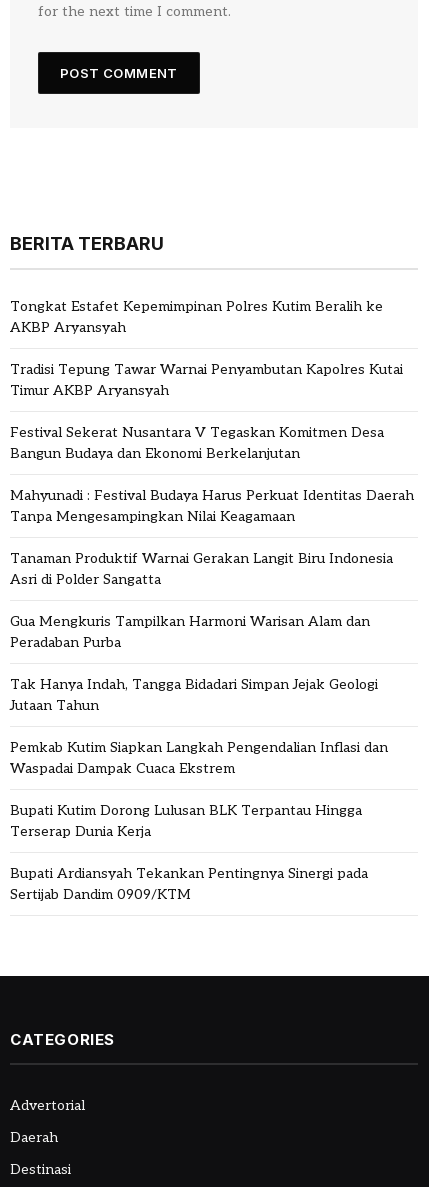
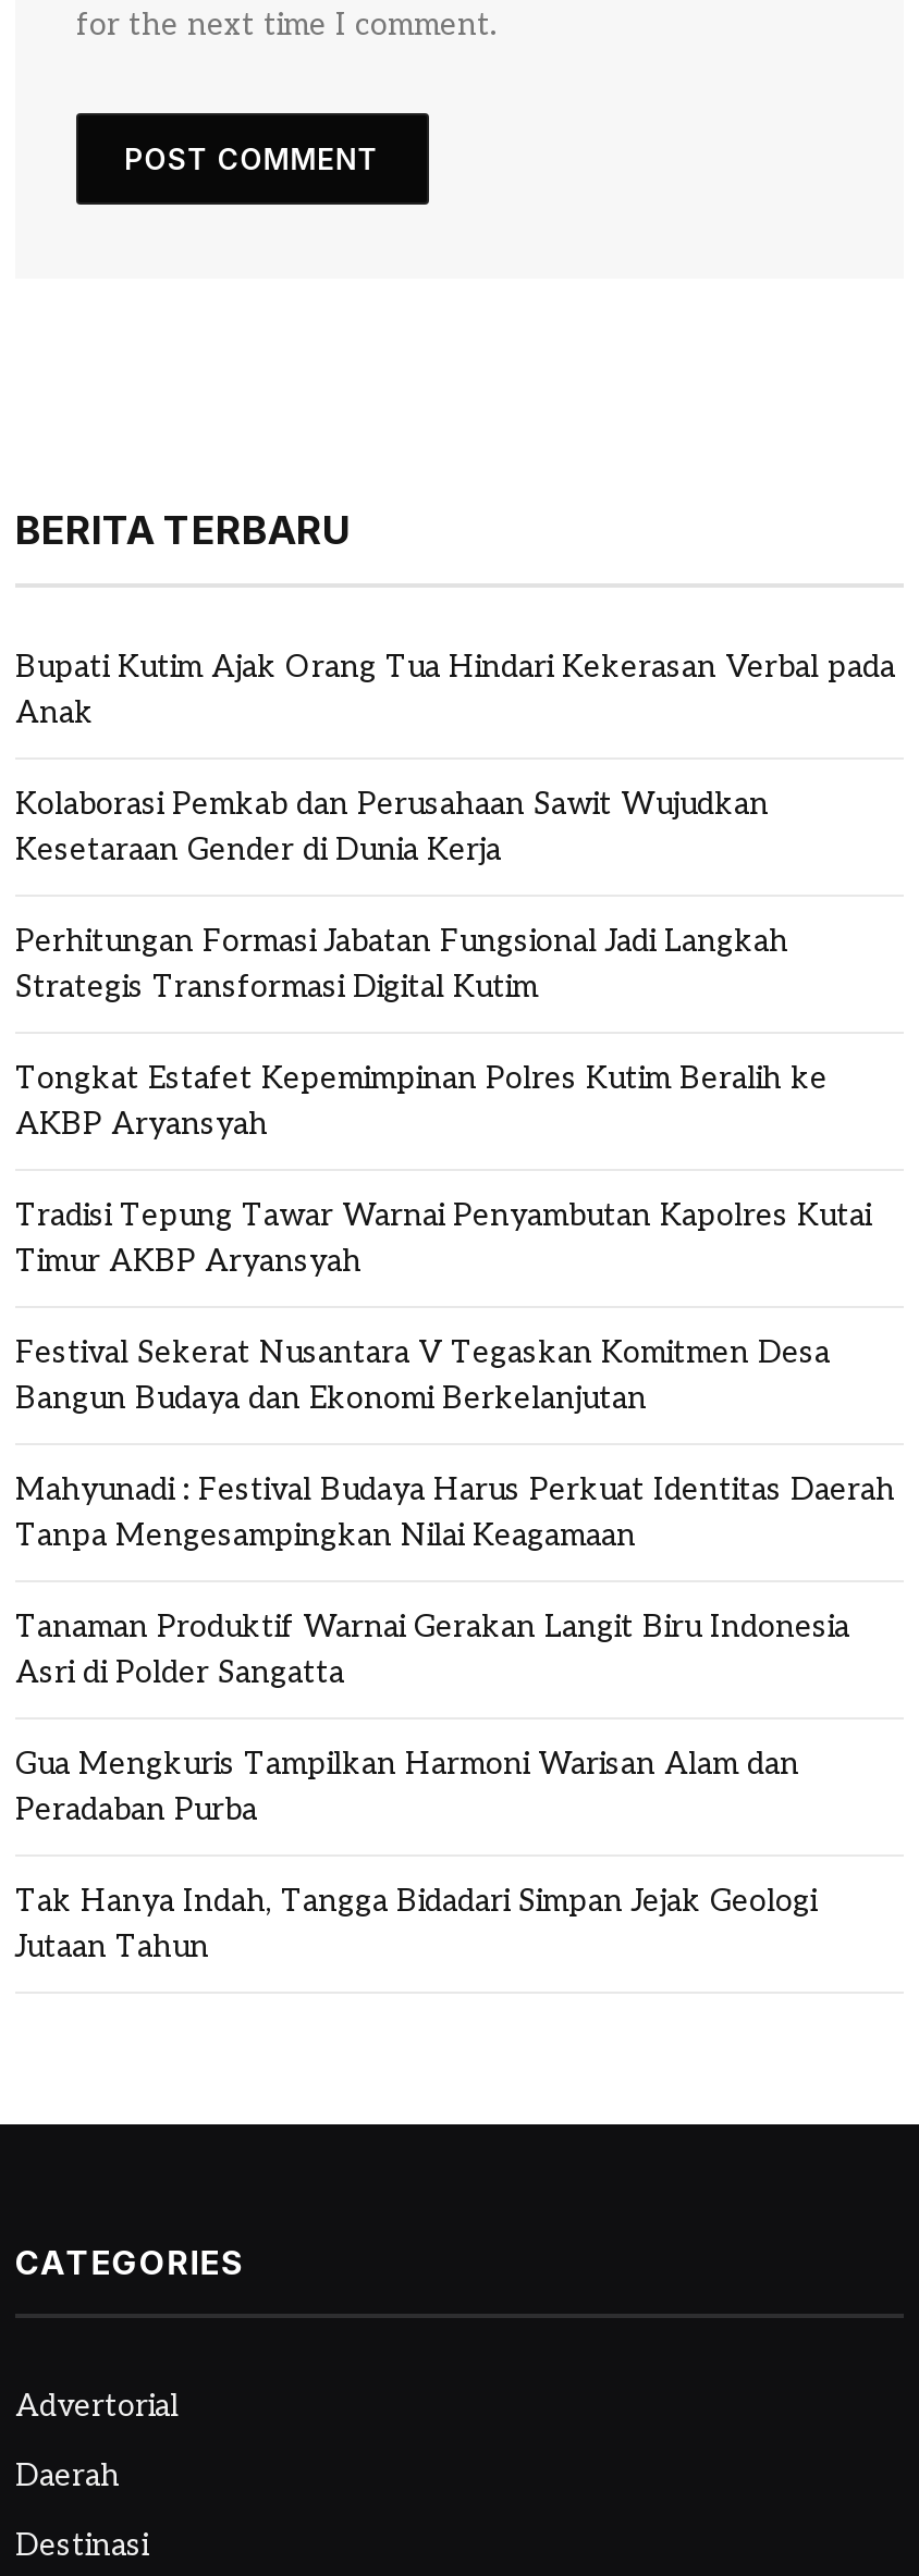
none -> [15,648,895,1005] Bupati Kutim Ajak Orang Tua Hindari Kekerasan Verbal pada | Anak | Kolaborasi Pemkab dan Perusahaan Sawit Wujudkan | Kesetaraan Gender di Dunia Kerja | Perhitungan Formasi Jabatan Fungsional Jadi Langkah | Strategis Transformasi Digital Kutim
moved [10,298,414,714] -> [15,1059,895,1965]: Tongkat Estafet Kepemimpinan Polres Kutim Beralih ke | AKBP Aryansyah | Tradisi Tepung Tawar Warnai Penyambutan Kapolres Kutai | ... | Tak Hanya Indah, Tangga Bidadari Simpan Jejak Geologi | Jutaan Tahun
[10,739,388,903] Pemkab Kutim Siapkan Langkah Pengendalian Inflasi dan | Waspadai Dampak Cuaca Ekstrem | Bupati Kutim Dorong Lulusan BLK Terpantau Hingga | Terserap Dunia Kerja | Bupati Ardiansyah Tekankan Pentingnya Sinergi pada | Sertijab Dandim 0909/KTM -> none

